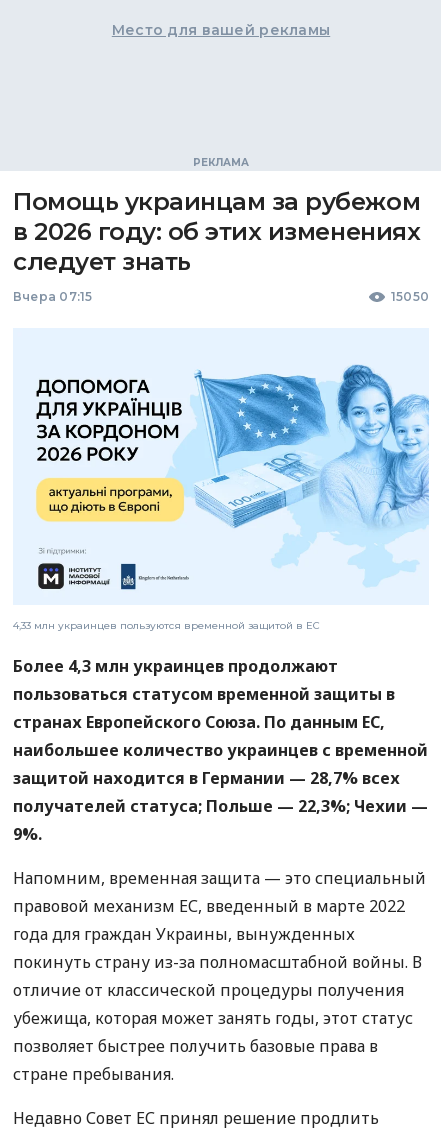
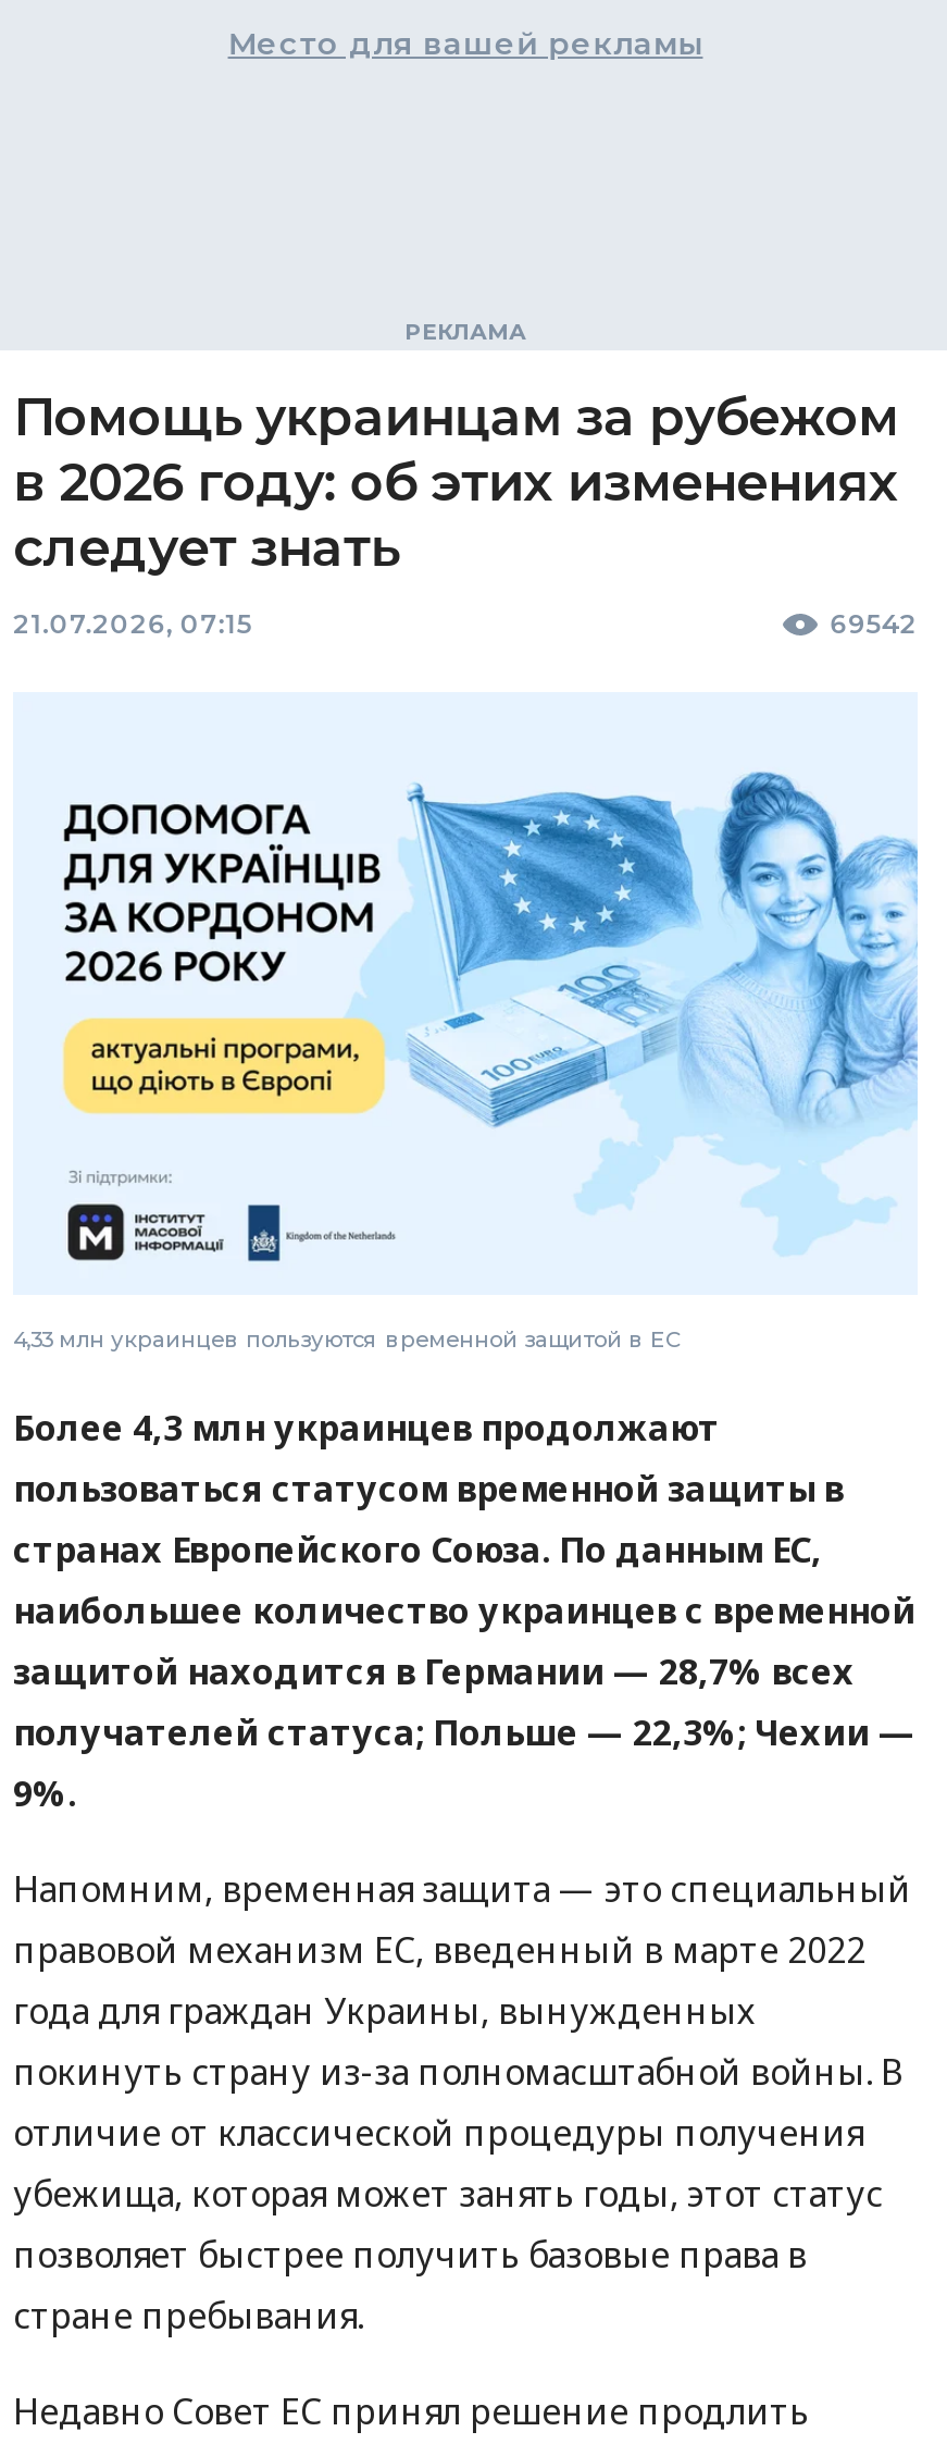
[13,289,429,304] Вчера 07:15 | 15050 -> [13,607,918,640] 21.07.2026, 07:15 | 69542

